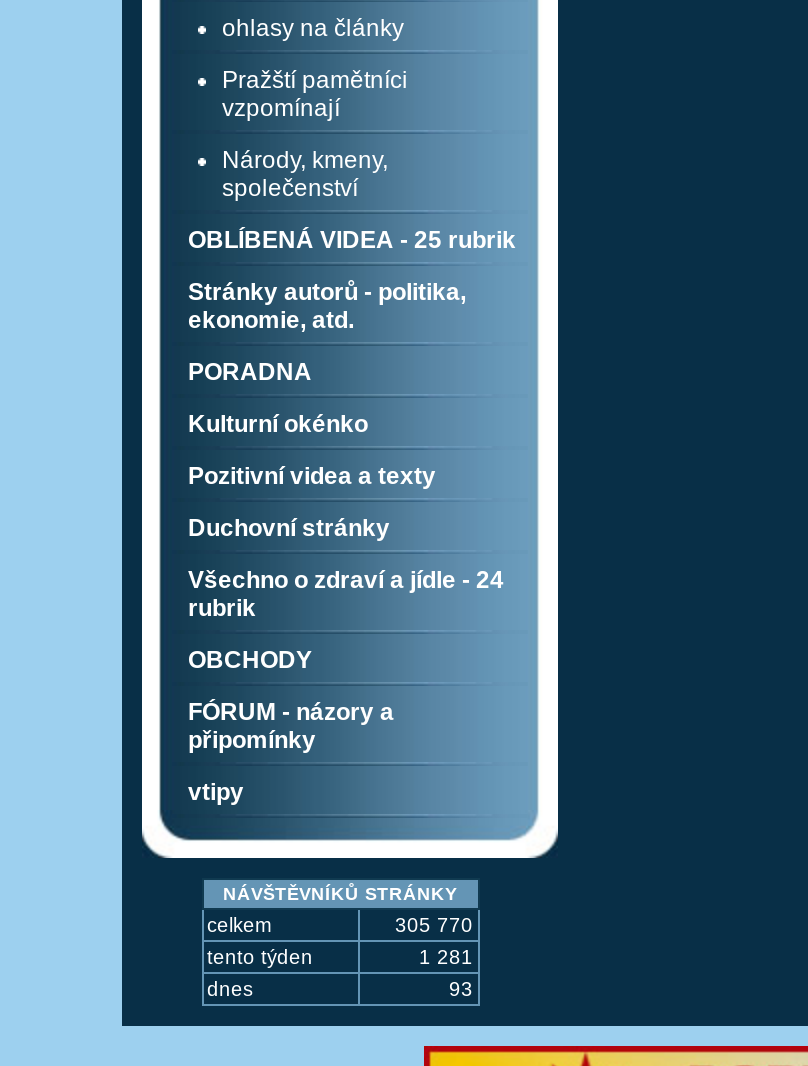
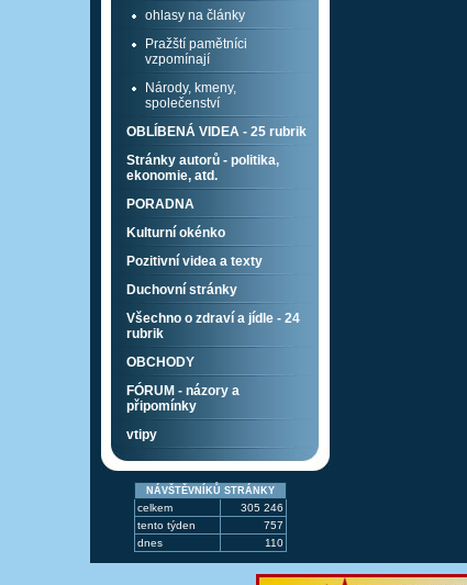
[395,914,473,936] 305 770 -> [240,502,283,514] 305 246
[419,946,473,968] 1 281 -> [263,519,283,531] 757
[449,978,473,1000] 93 -> [264,537,283,549] 110

